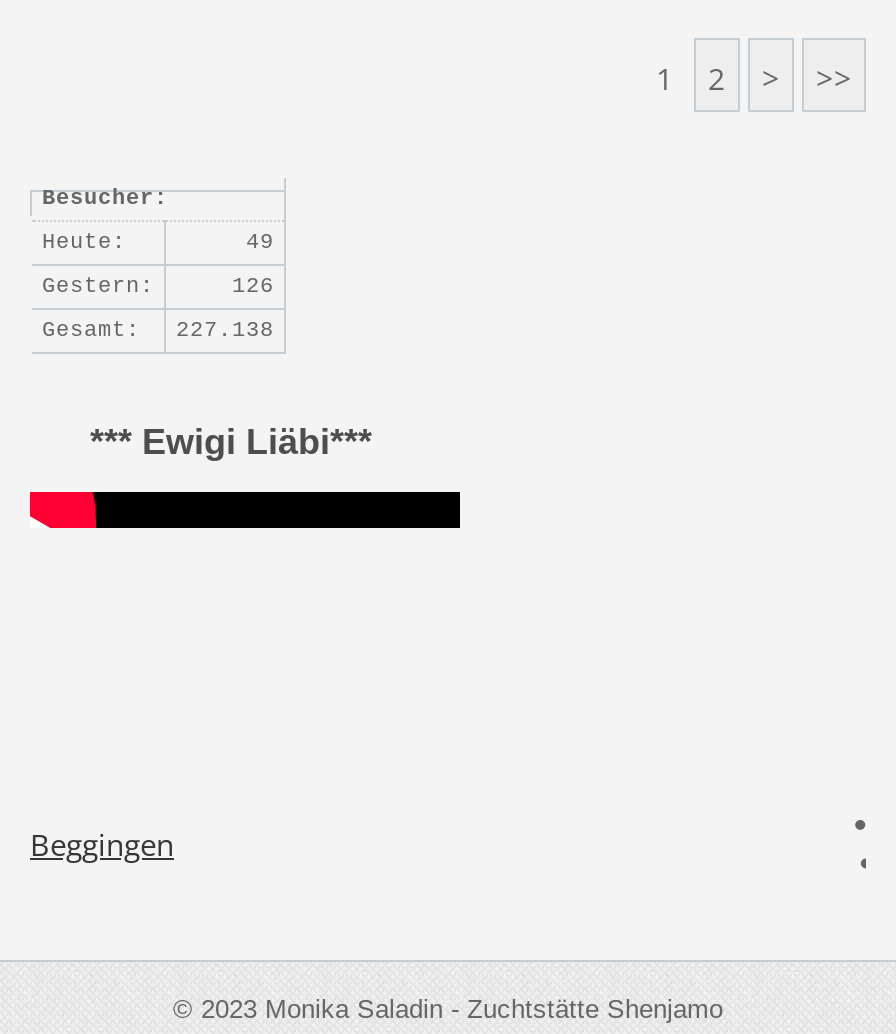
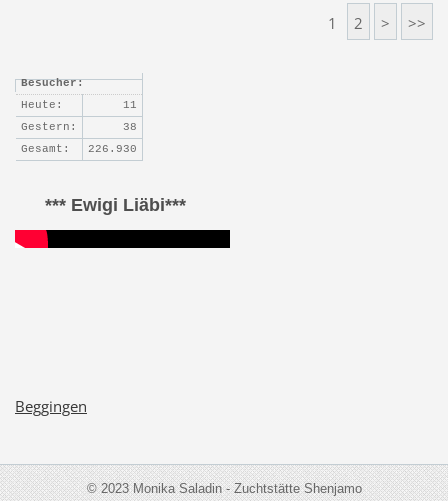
[246,230,274,254] 49 -> [123,99,137,111] 11
[232,274,274,298] 126 -> [123,121,137,133] 38
[42,318,274,342] Gesamt: 227.138 -> [21,143,137,155] Gesamt: 226.930

